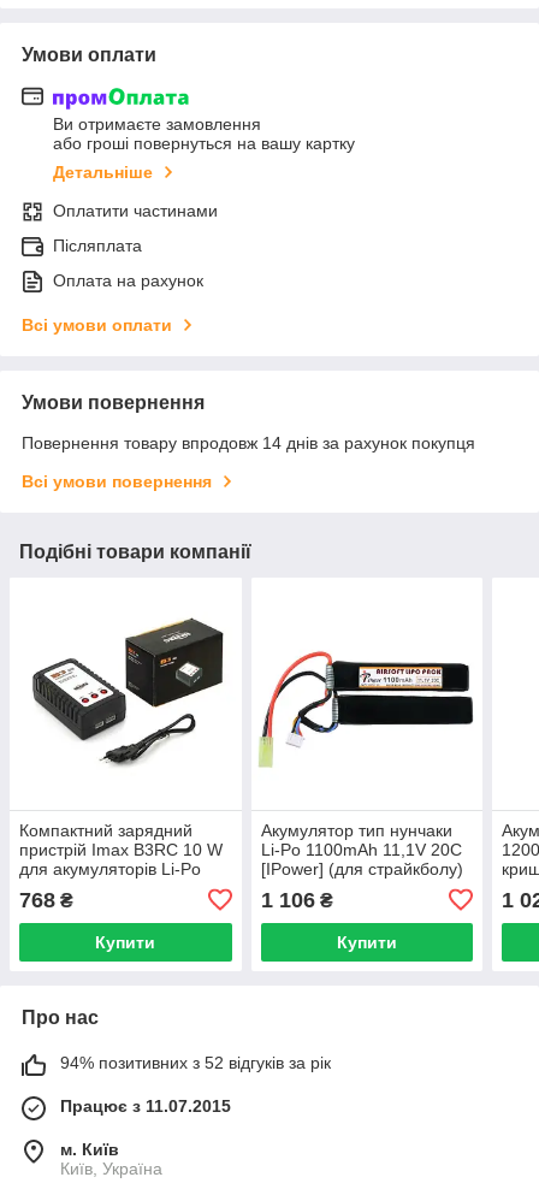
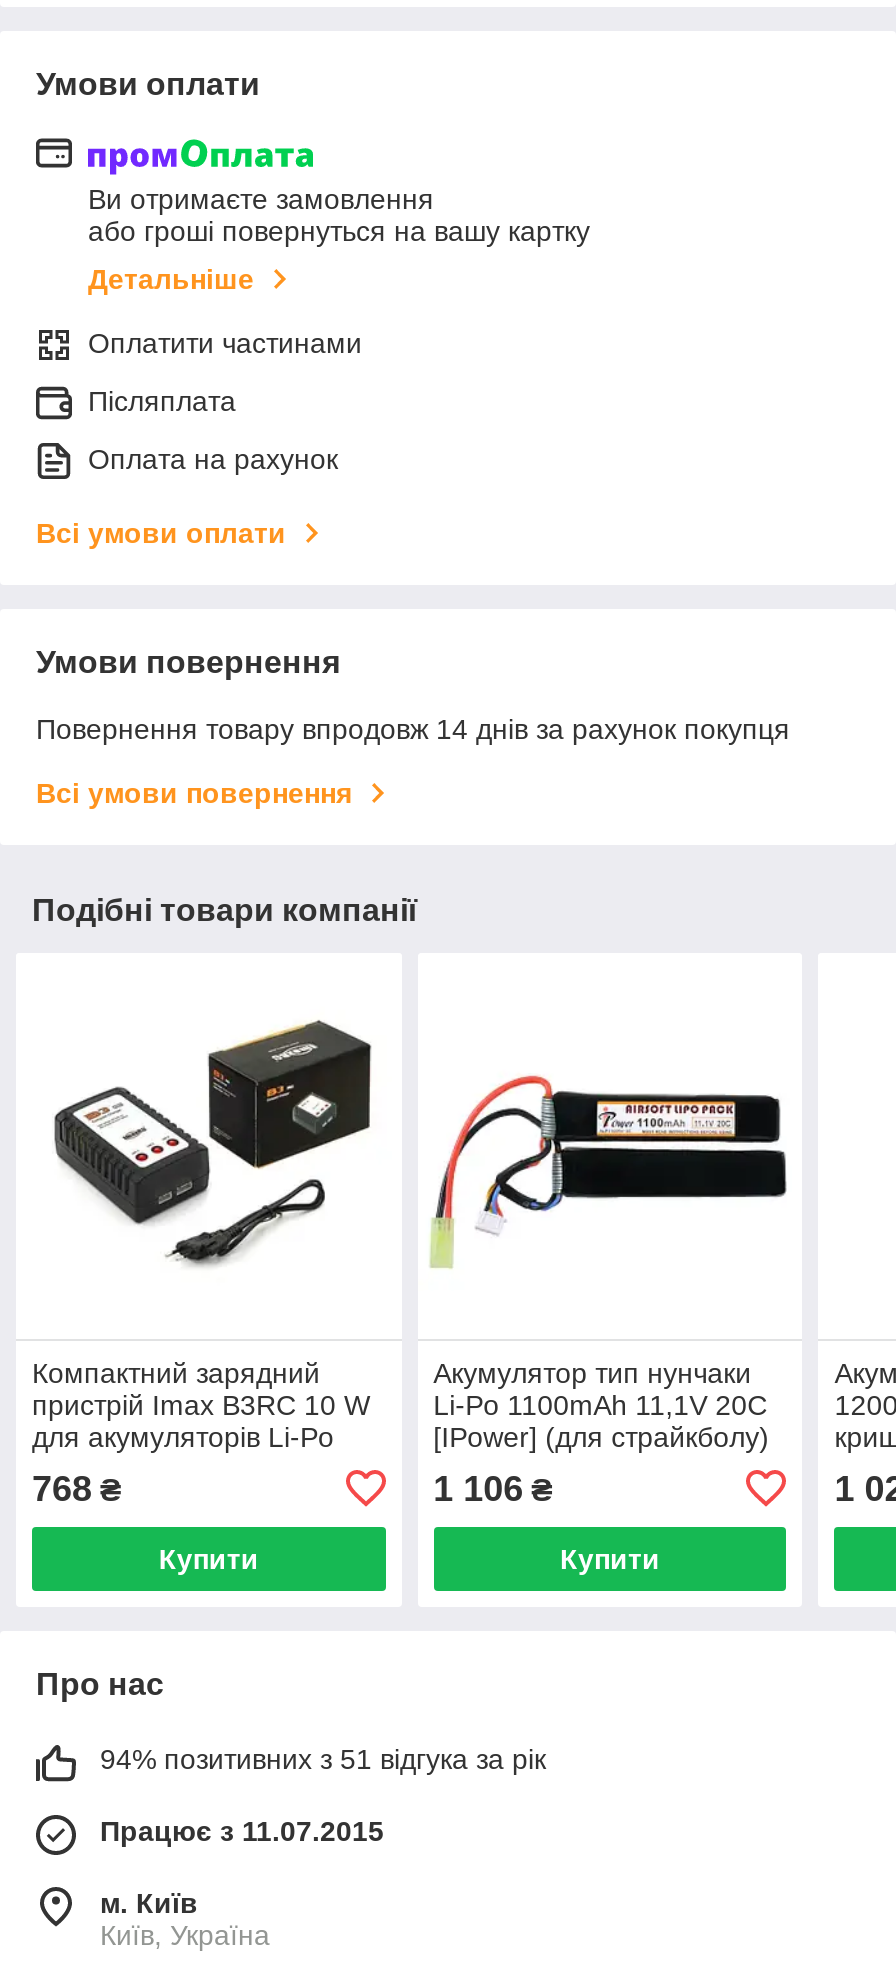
[60,1053,331,1072] 94% позитивних з 52 відгуків за рік -> [100,1743,546,1775] 94% позитивних з 51 відгука за рік

